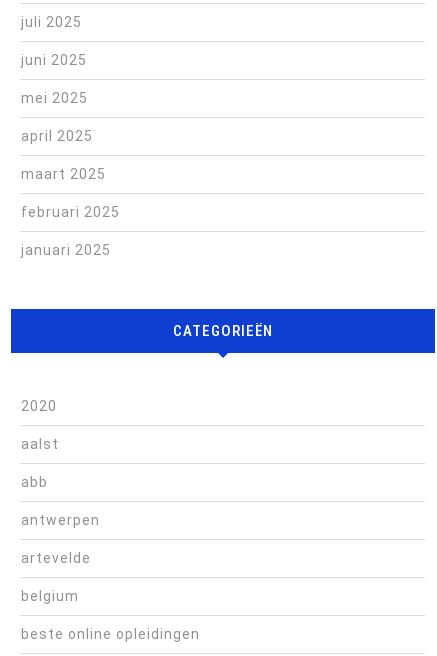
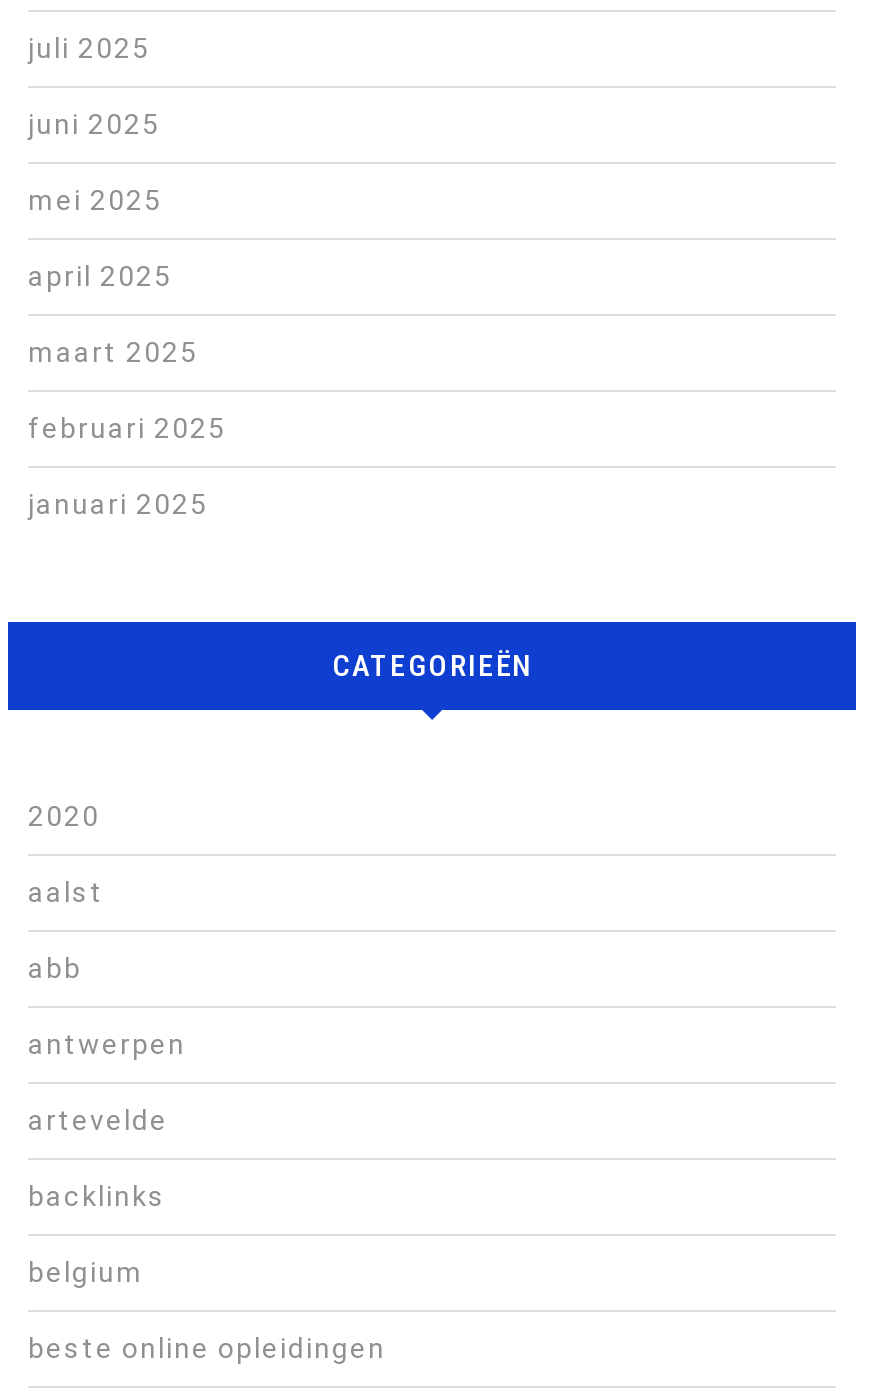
none -> [28,1180,166,1212] backlinks

